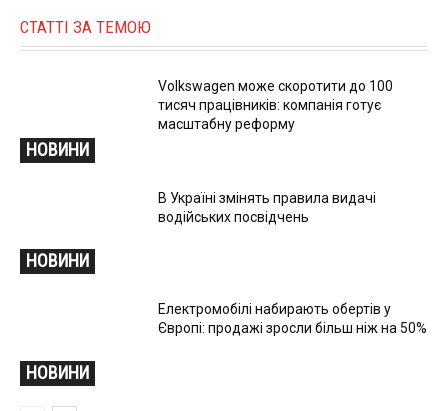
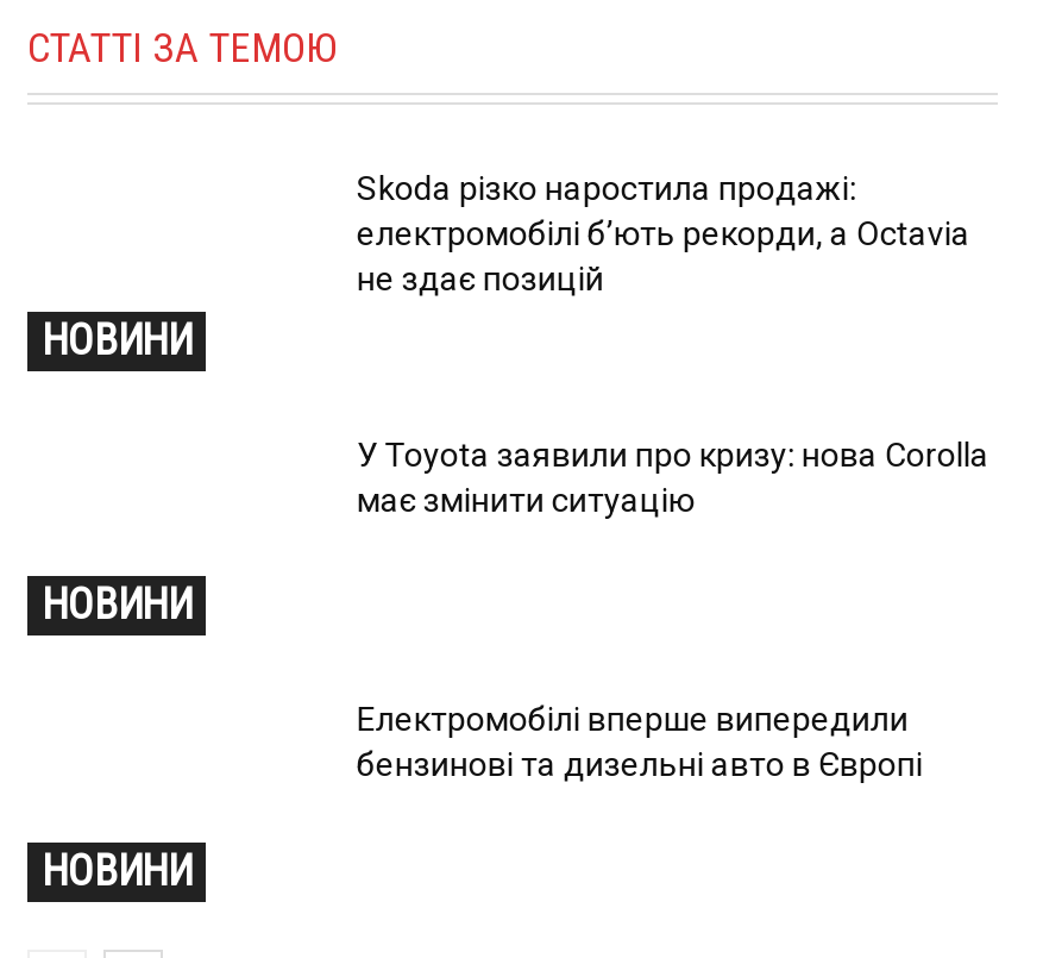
[158,78,393,132] Volkswagen може скоротити до 100 | тисяч працівників: компанія готує | масштабну реформу -> [357,169,970,298] Skoda різко наростила продажі: | електромобілі б’ють рекорди, а Octavia | не здає позицій
[158,190,376,225] В Україні змінять правила видачі | водійських посвідчень -> [357,435,989,518] У Toyota заявили про кризу: нова Corolla | має змінити ситуацію
[158,301,427,336] Електромобілі набирають обертів у | Європі: продажі зросли більш ніж на 50% -> [357,701,923,784] Електромобілі вперше випередили | бензинові та дизельні авто в Європі

